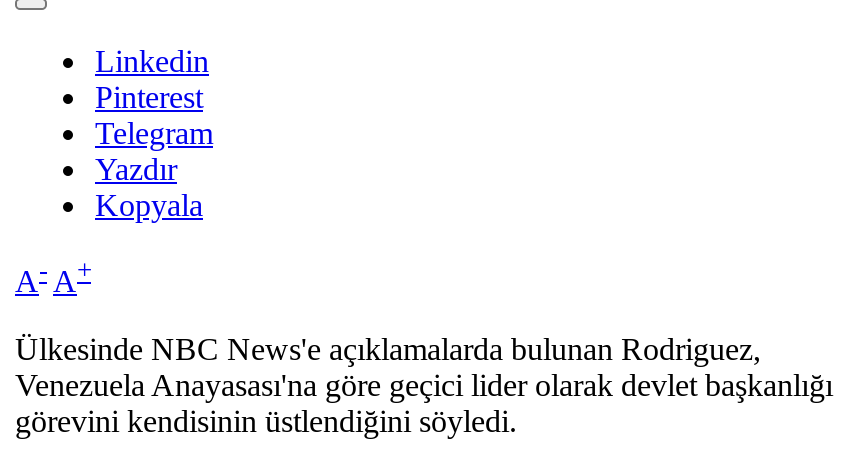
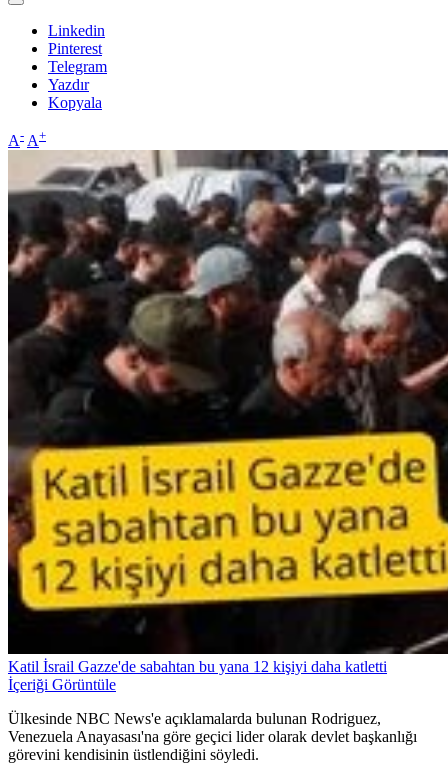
none -> [7,149,445,693] [image] | Katil İsrail Gazze'de sabahtan bu yana 12 kişiyi daha katletti | İçeriği Görüntüle

